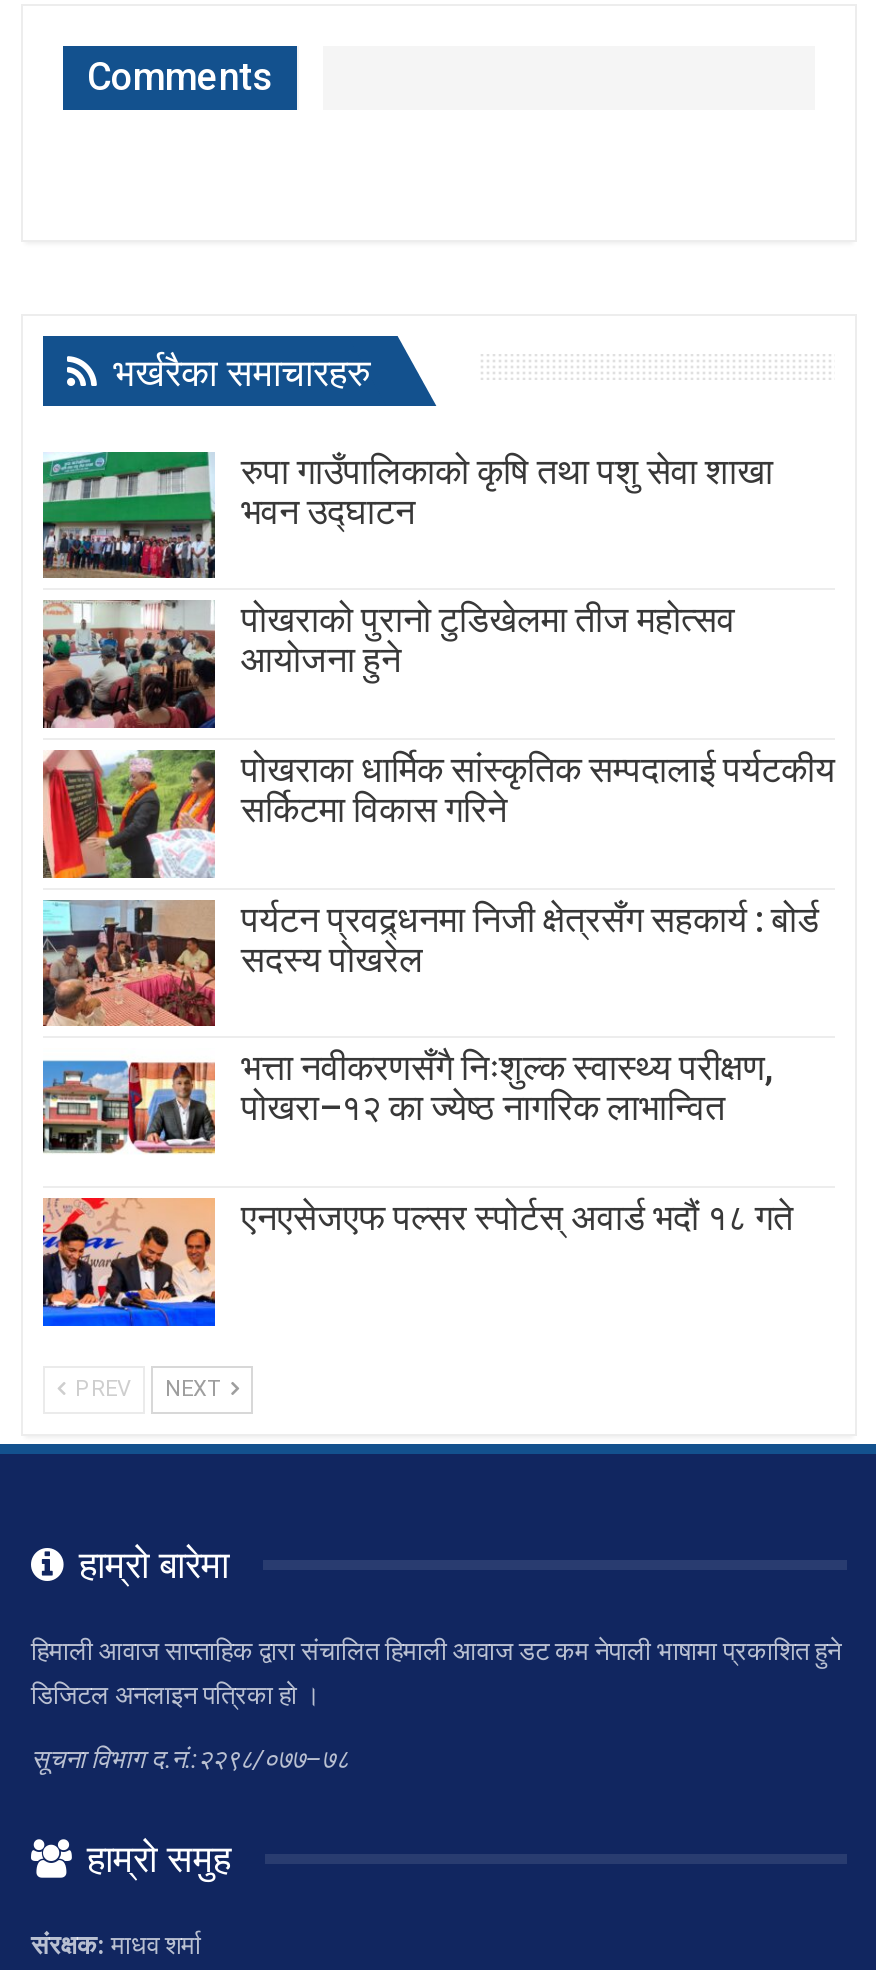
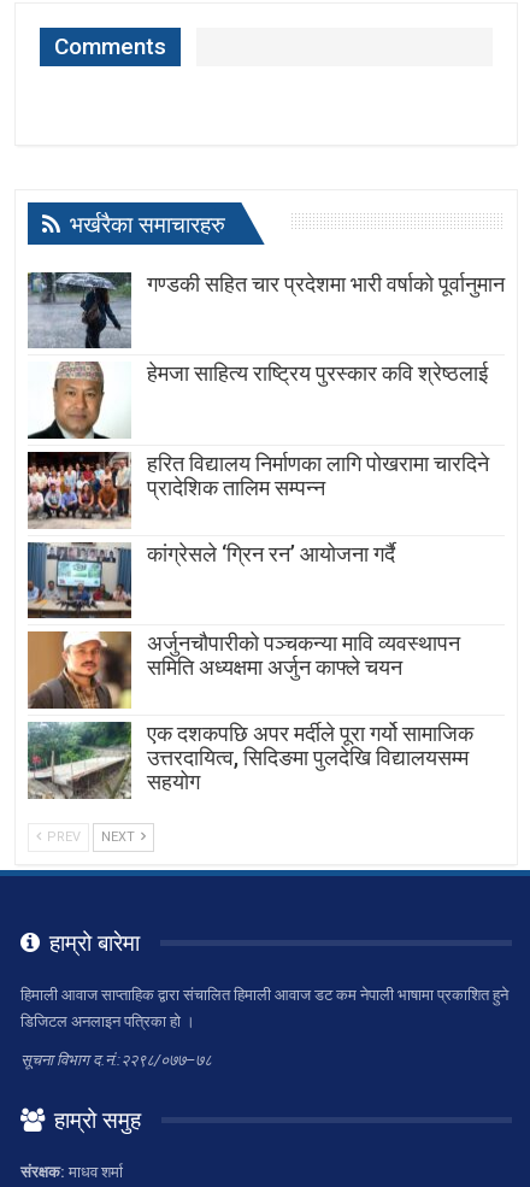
[43,450,773,580] [image] | रुपा गाउँपालिकाको कृषि तथा पशु सेवा शाखा | भवन उद्घाटन -> [26,271,505,349] [image] | गण्डकी सहित चार प्रदेशमा भारी वर्षाको पूर्वानुमान
[41,598,735,730] [image] | पोखराको पुरानो टुडिखेलमा तीज महोत्सव | आयोजना हुने -> [28,361,488,440] [image] | हेमजा साहित्य राष्ट्रिय पुरस्कार कवि श्रेष्ठलाई
[41,748,835,880] [image] | पोखराका धार्मिक सांस्कृतिक सम्पदालाई पर्यटकीय | सर्किटमा विकास गरिने -> [26,451,489,529] [image] | हरित विद्यालय निर्माणका लागि पोखरामा चारदिने | प्रादेशिक तालिम सम्पन्न
[41,897,819,1028] [image] | पर्यटन प्रवद्र्धनमा निजी क्षेत्रसँग सहकार्य : बोर्ड | सदस्य पोखरेल -> [26,541,395,619] [image] | कांग्रेसले ‘ग्रिन रन’ आयोजना गर्दै
[41,1047,773,1176] [image] | भत्ता नवीकरणसँगै निःशुल्क स्वास्थ्य परीक्षण, | पोखरा–१२ का ज्येष्ठ नागरिक लाभान्वित -> [26,630,460,710] [image] | अर्जुनचौपारीको पञ्चकन्या मावि व्यवस्थापन | समिति अध्यक्षमा अर्जुन काफ्ले चयन
[41,1196,793,1328] [image] | एनएसेजएफ पल्सर स्पोर्टस् अवार्ड भदौं १८ गते -> [26,721,473,800] [image] | एक दशकपछि अपर मर्दीले पूरा गर्यो सामाजिक | उत्तरदायित्व, सिदिङमा पुलदेखि विद्यालयसम्म | सहयोग

